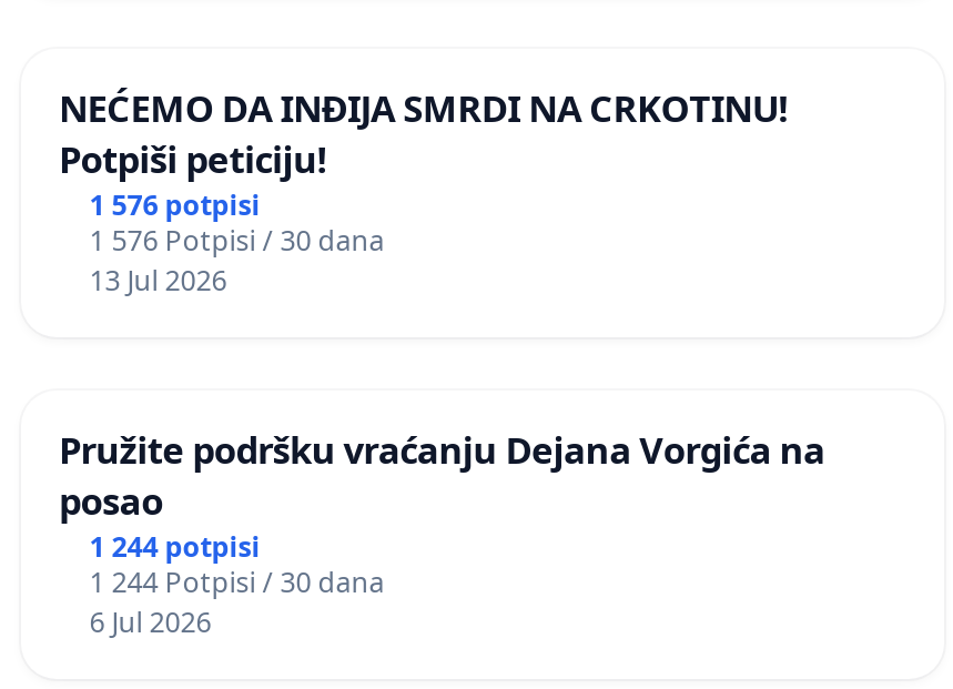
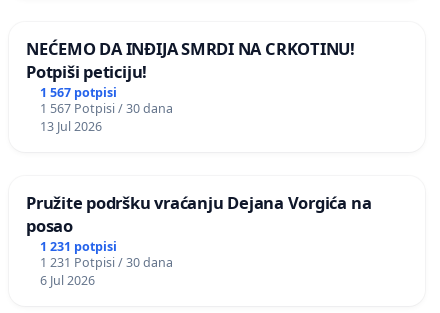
[89,187,260,224] 1 576 potpisi -> [40,84,117,101] 1 567 potpisi
[89,222,385,260] 1 576 Potpisi / 30 dana -> [40,100,173,117] 1 567 Potpisi / 30 dana
[89,528,260,566] 1 244 potpisi -> [40,238,117,255] 1 231 potpisi
[89,564,385,601] 1 244 Potpisi / 30 dana -> [40,254,173,271] 1 231 Potpisi / 30 dana

